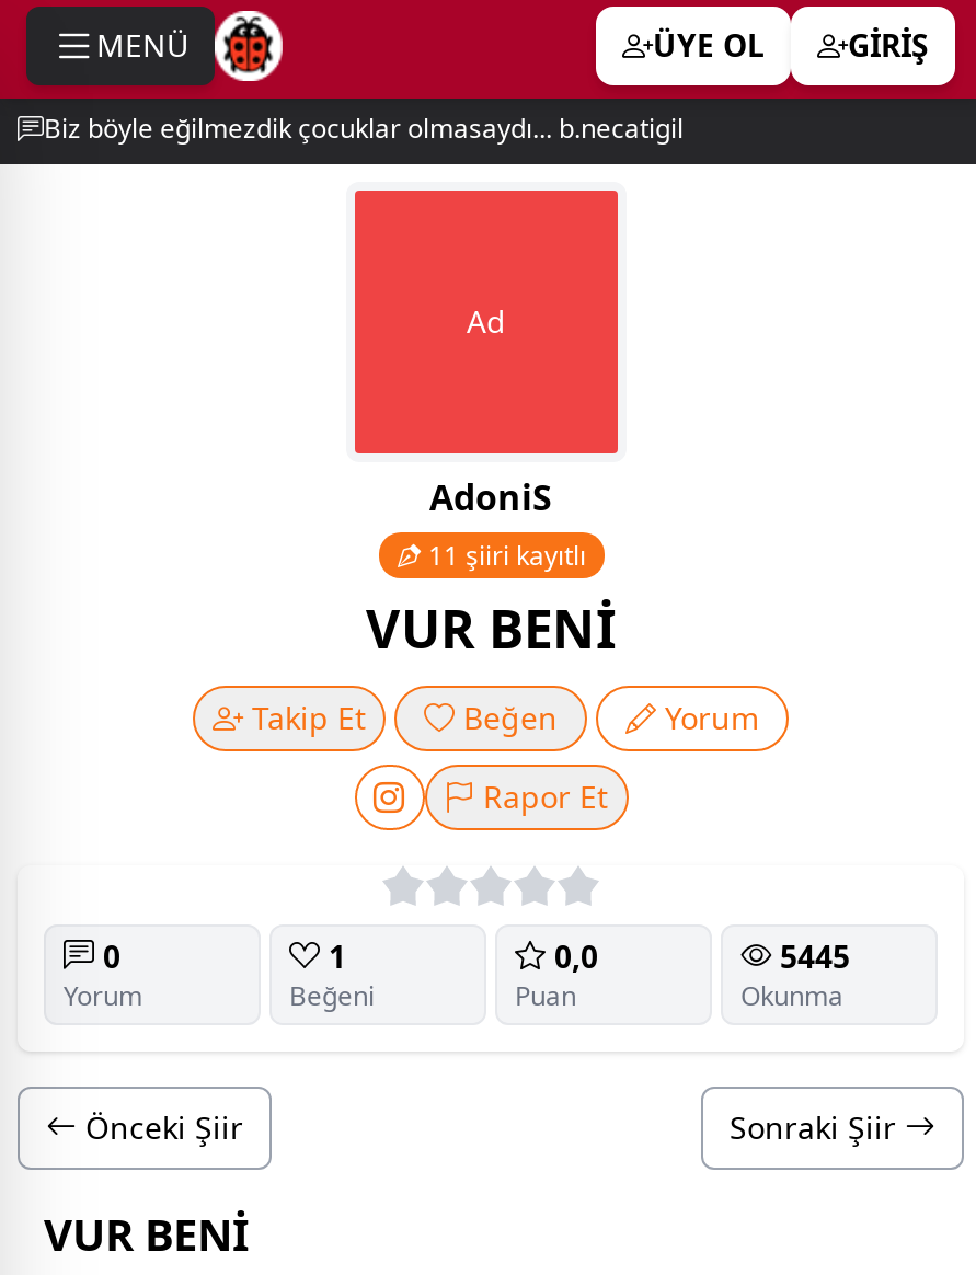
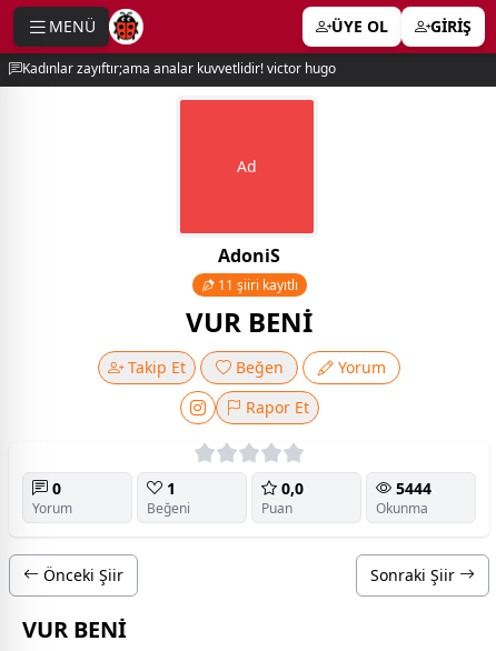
[44,110,684,147] Biz böyle eğilmezdik çocuklar olmasaydı... b.necatigil -> [22,59,336,78] Kadınlar zayıftır;ama analar kuvvetlidir! victor hugo
[771,935,850,976] 5445 -> [391,477,431,498] 5444

